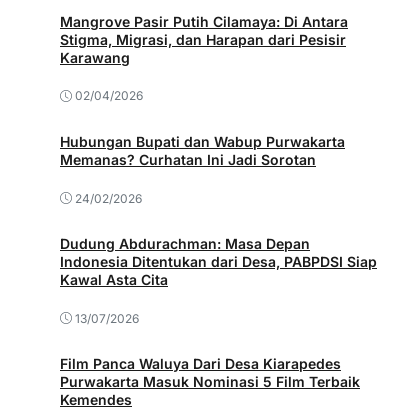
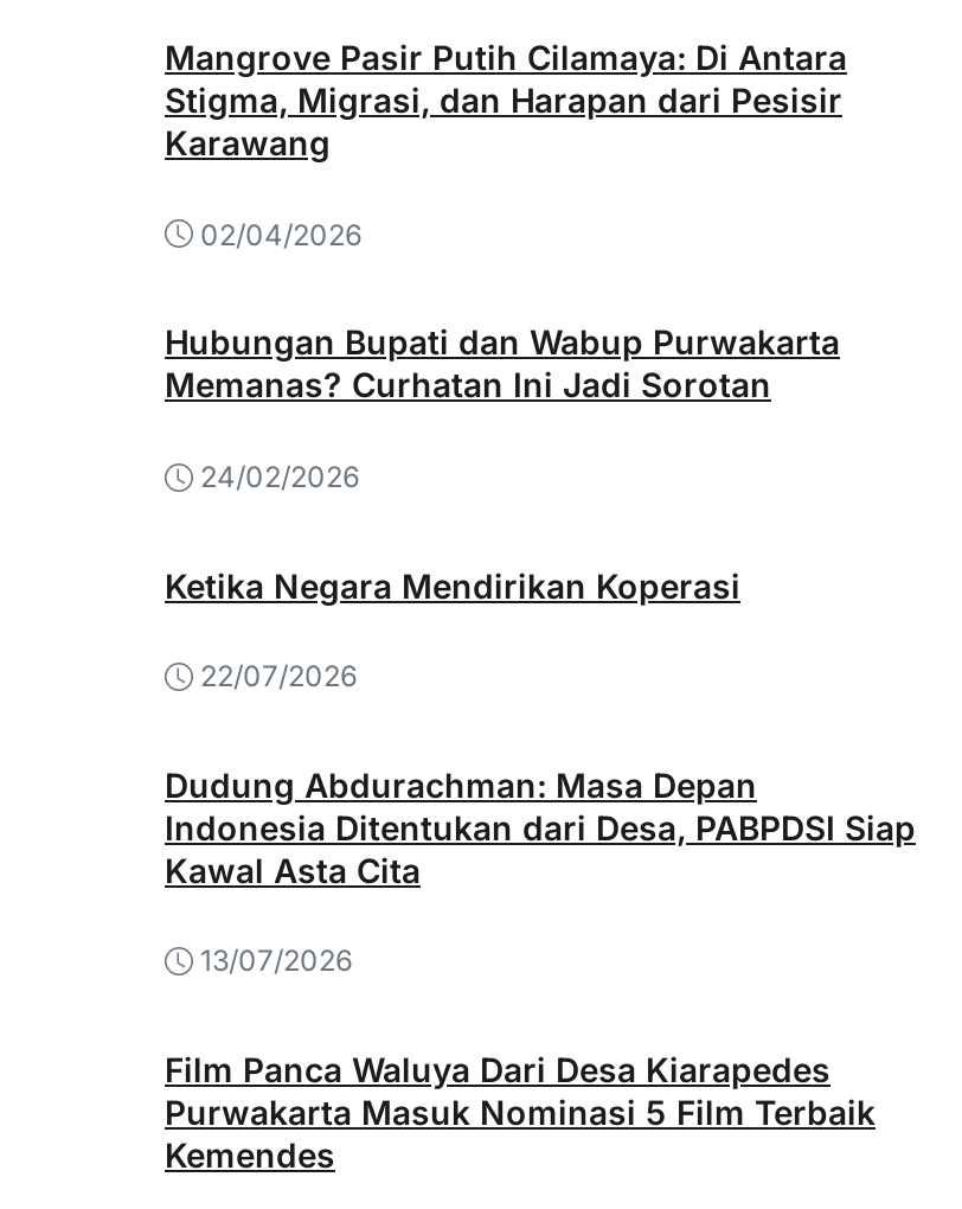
none -> [165,565,740,694] Ketika Negara Mendirikan Koperasi | 22/07/2026

